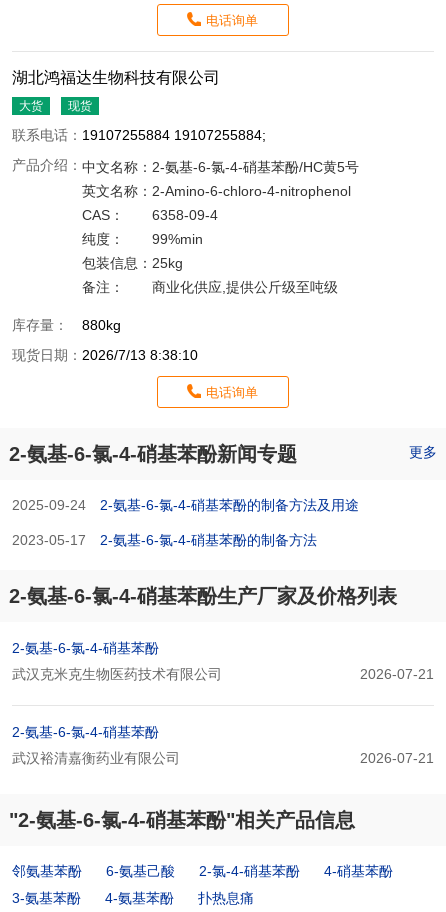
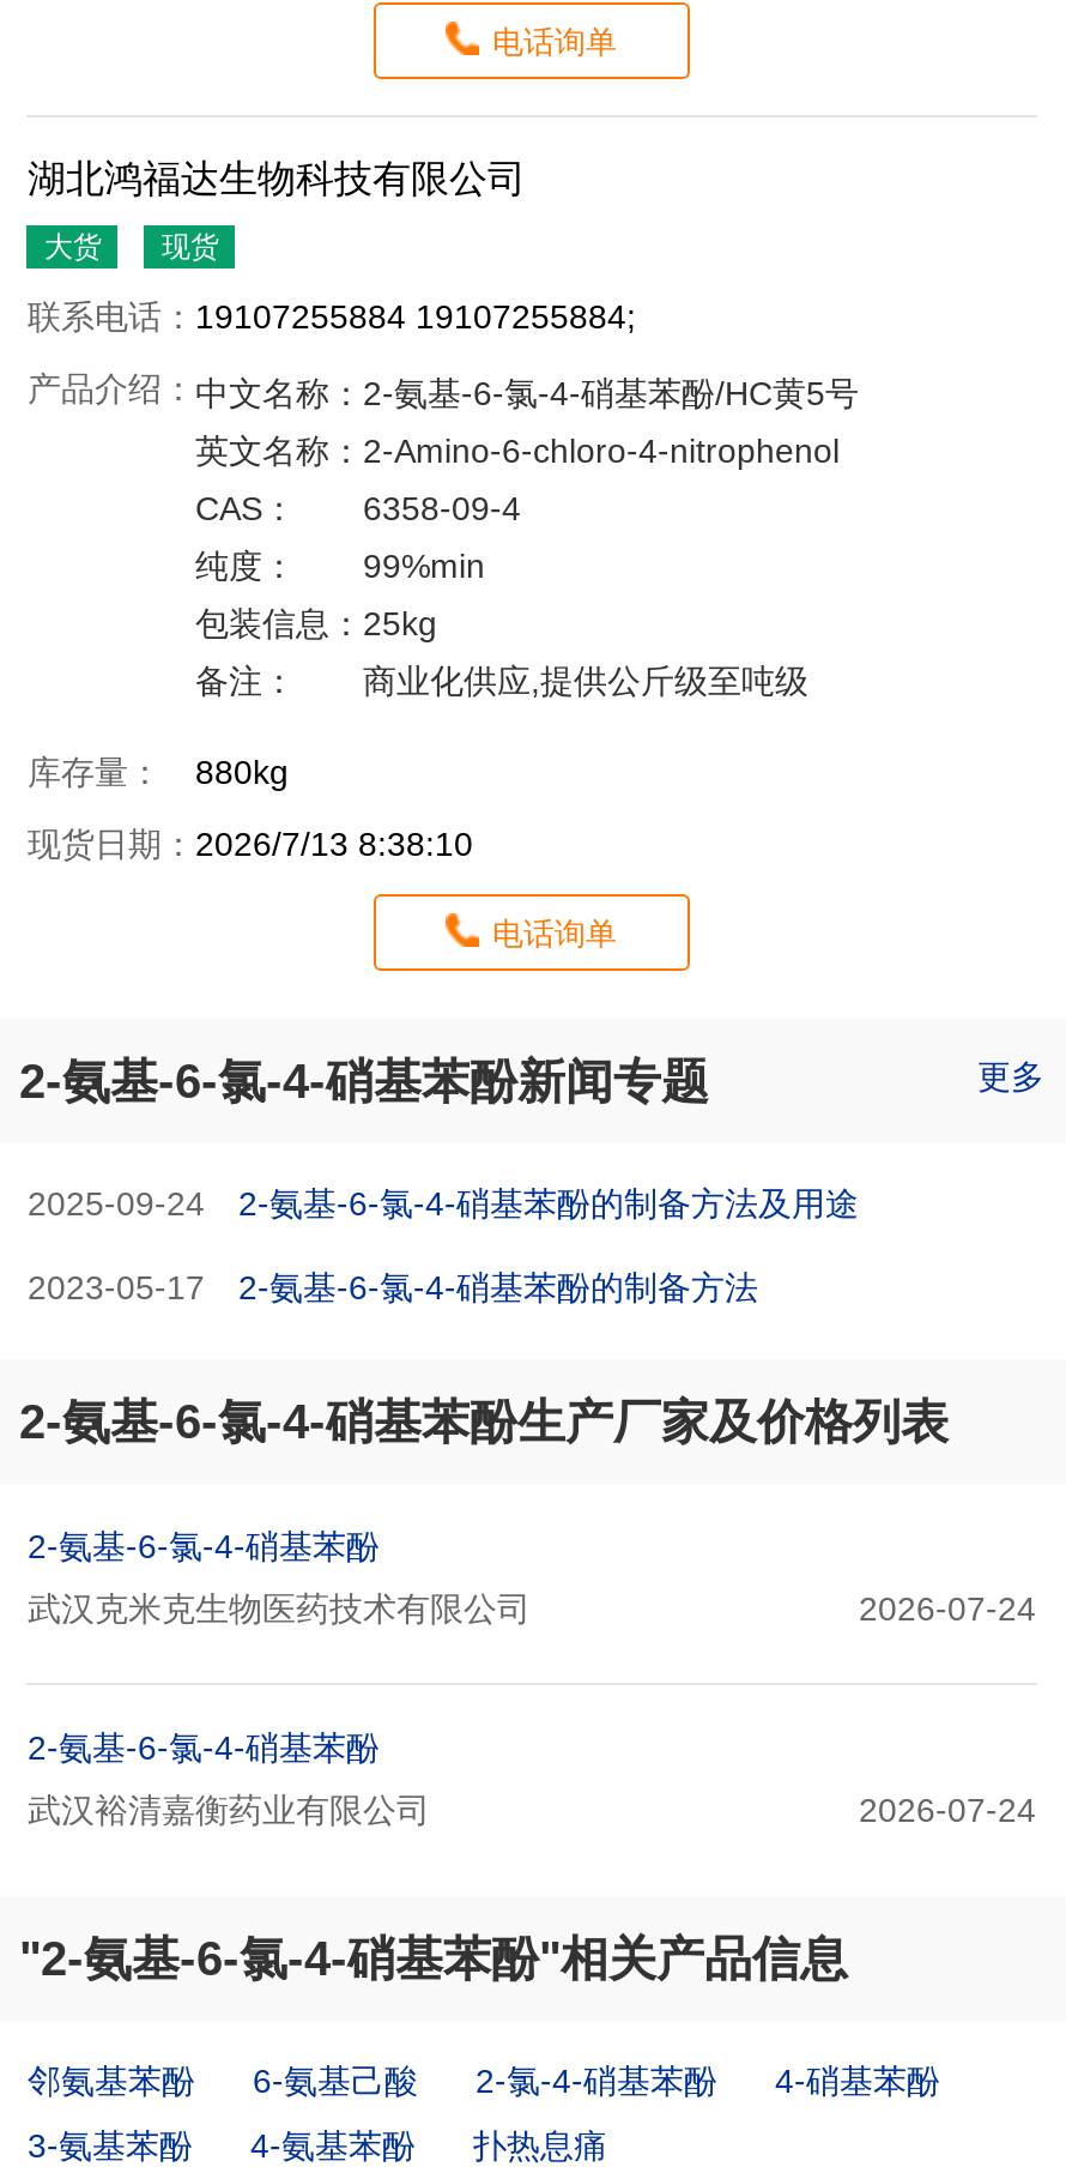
[359,666,433,682] 2026-07-21 -> [859,1589,1036,1628] 2026-07-24
[359,750,433,766] 2026-07-21 -> [859,1791,1036,1829] 2026-07-24

